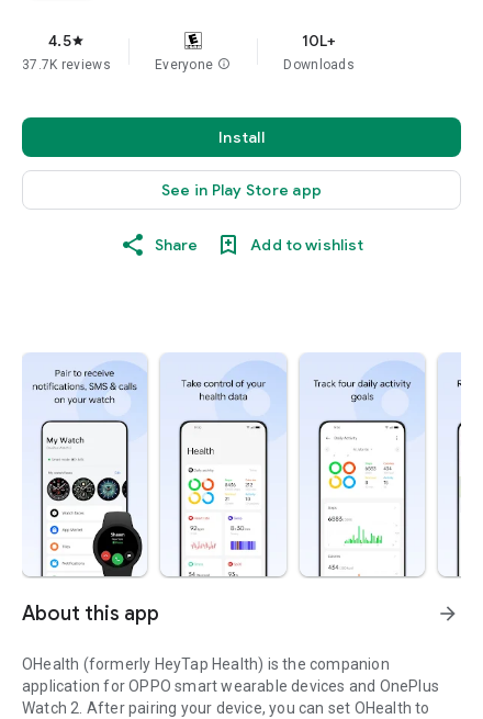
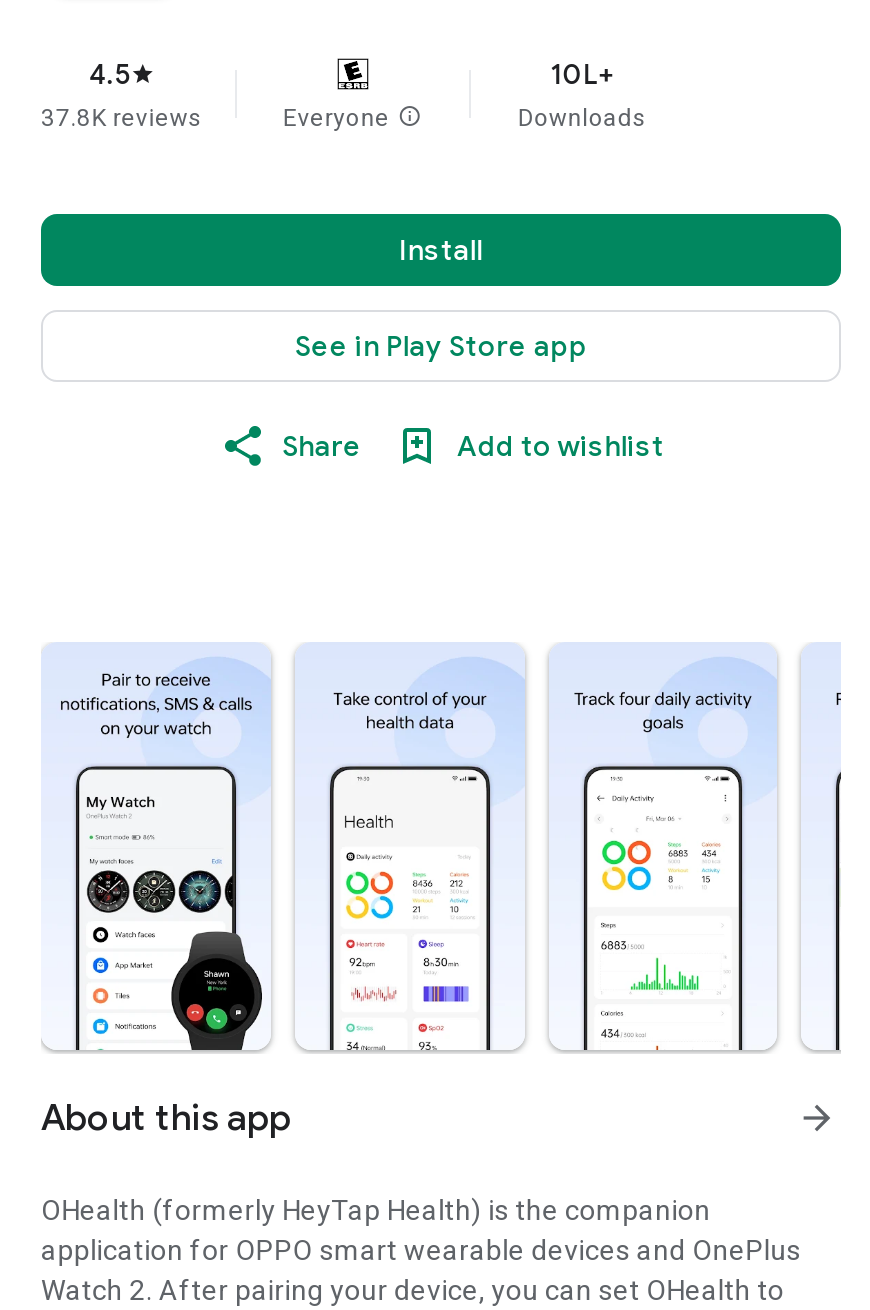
[22,57,111,72] 37.7K reviews -> [41,104,203,132] 37.8K reviews

